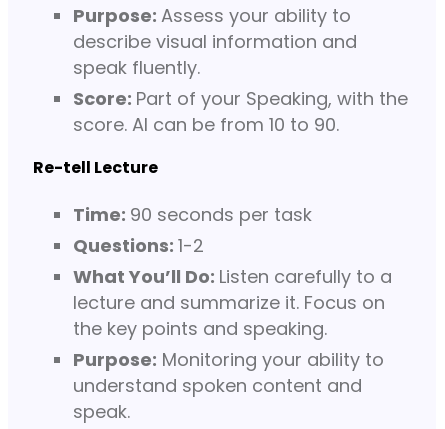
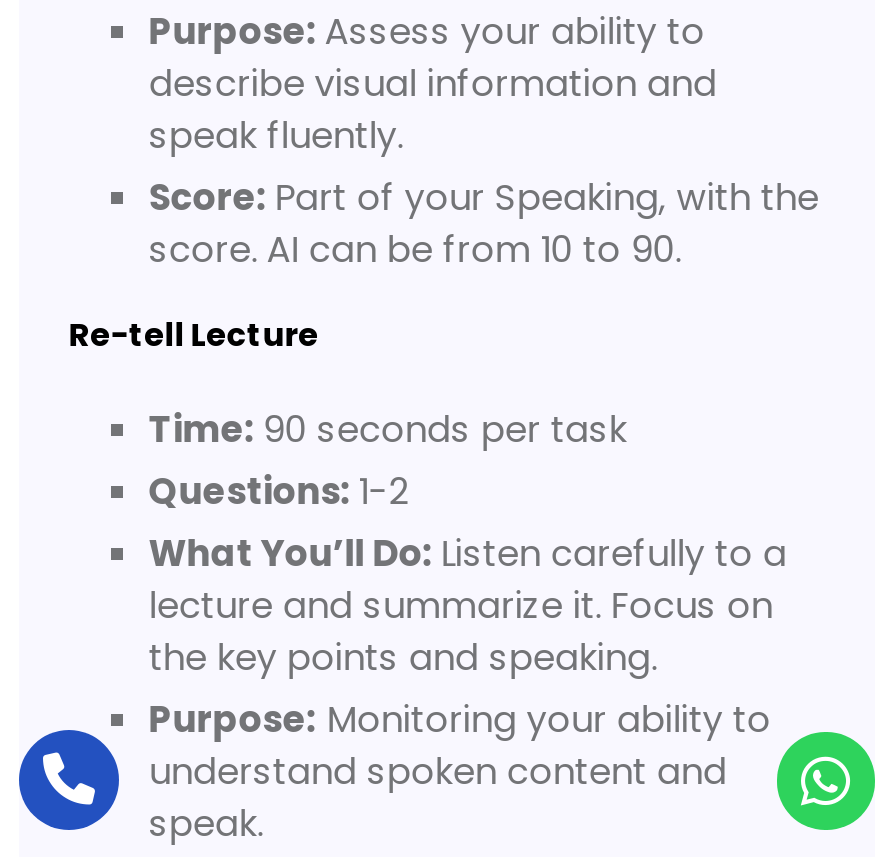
none -> [17,728,121,832] [image]
none -> [775,730,877,832] [image]

